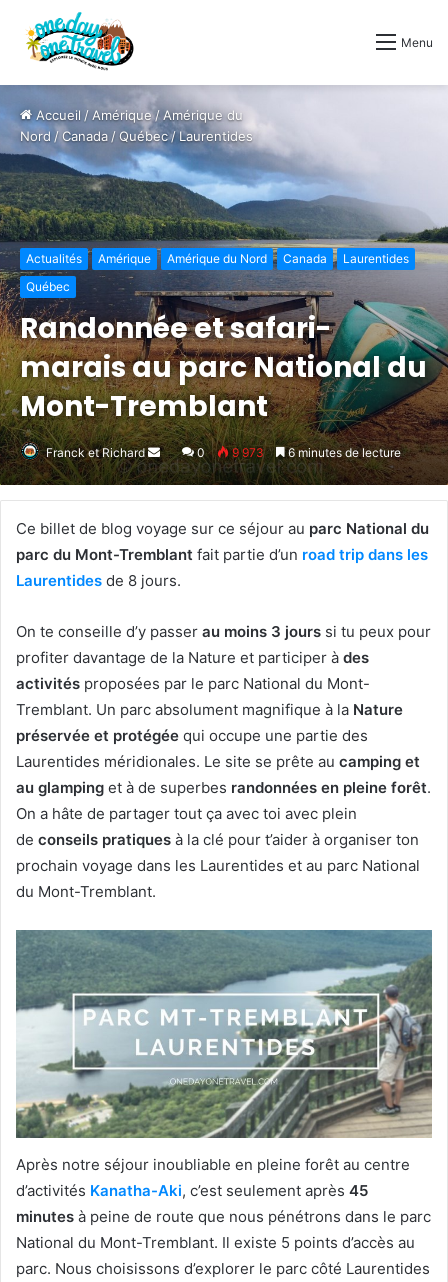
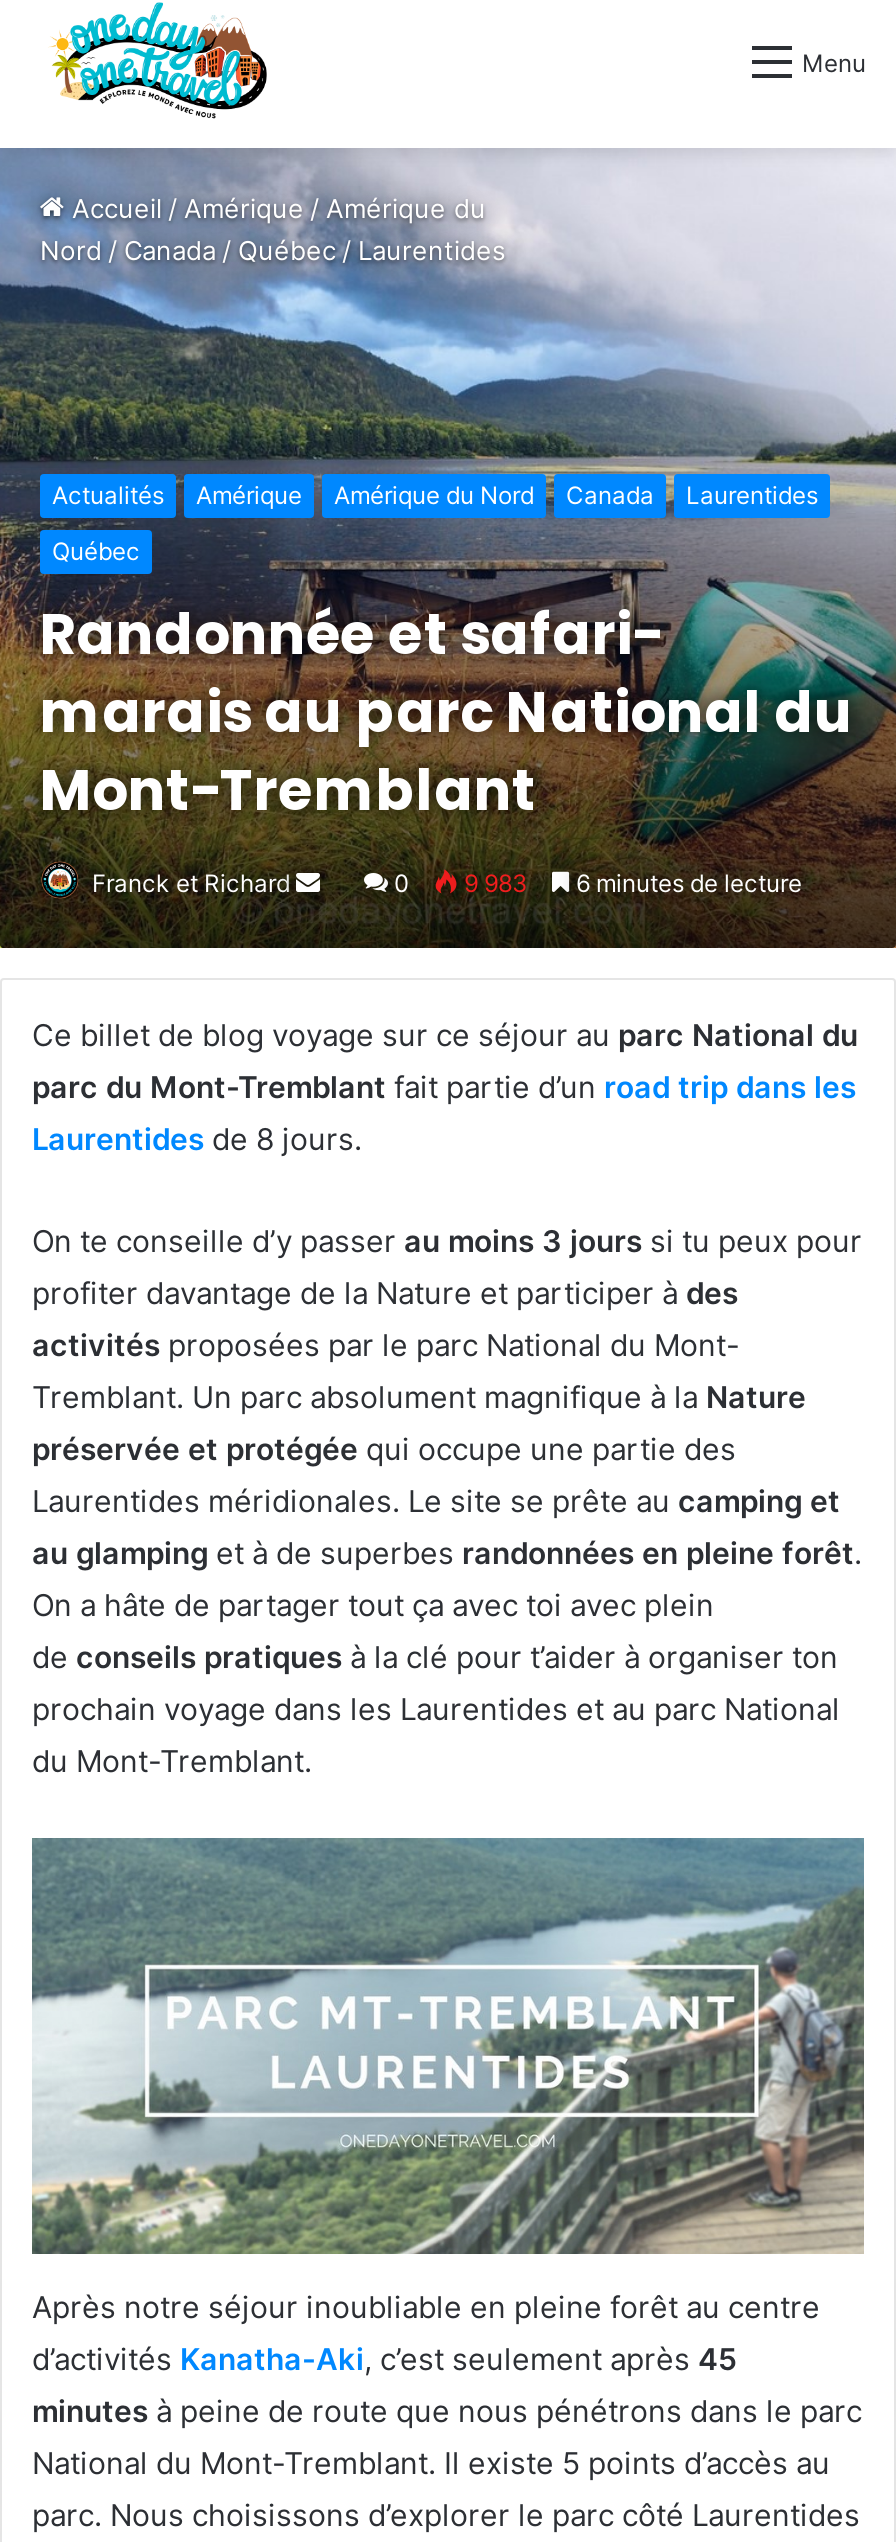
[229,445,264,460] 9 973 -> [458,868,528,898] 9 983

